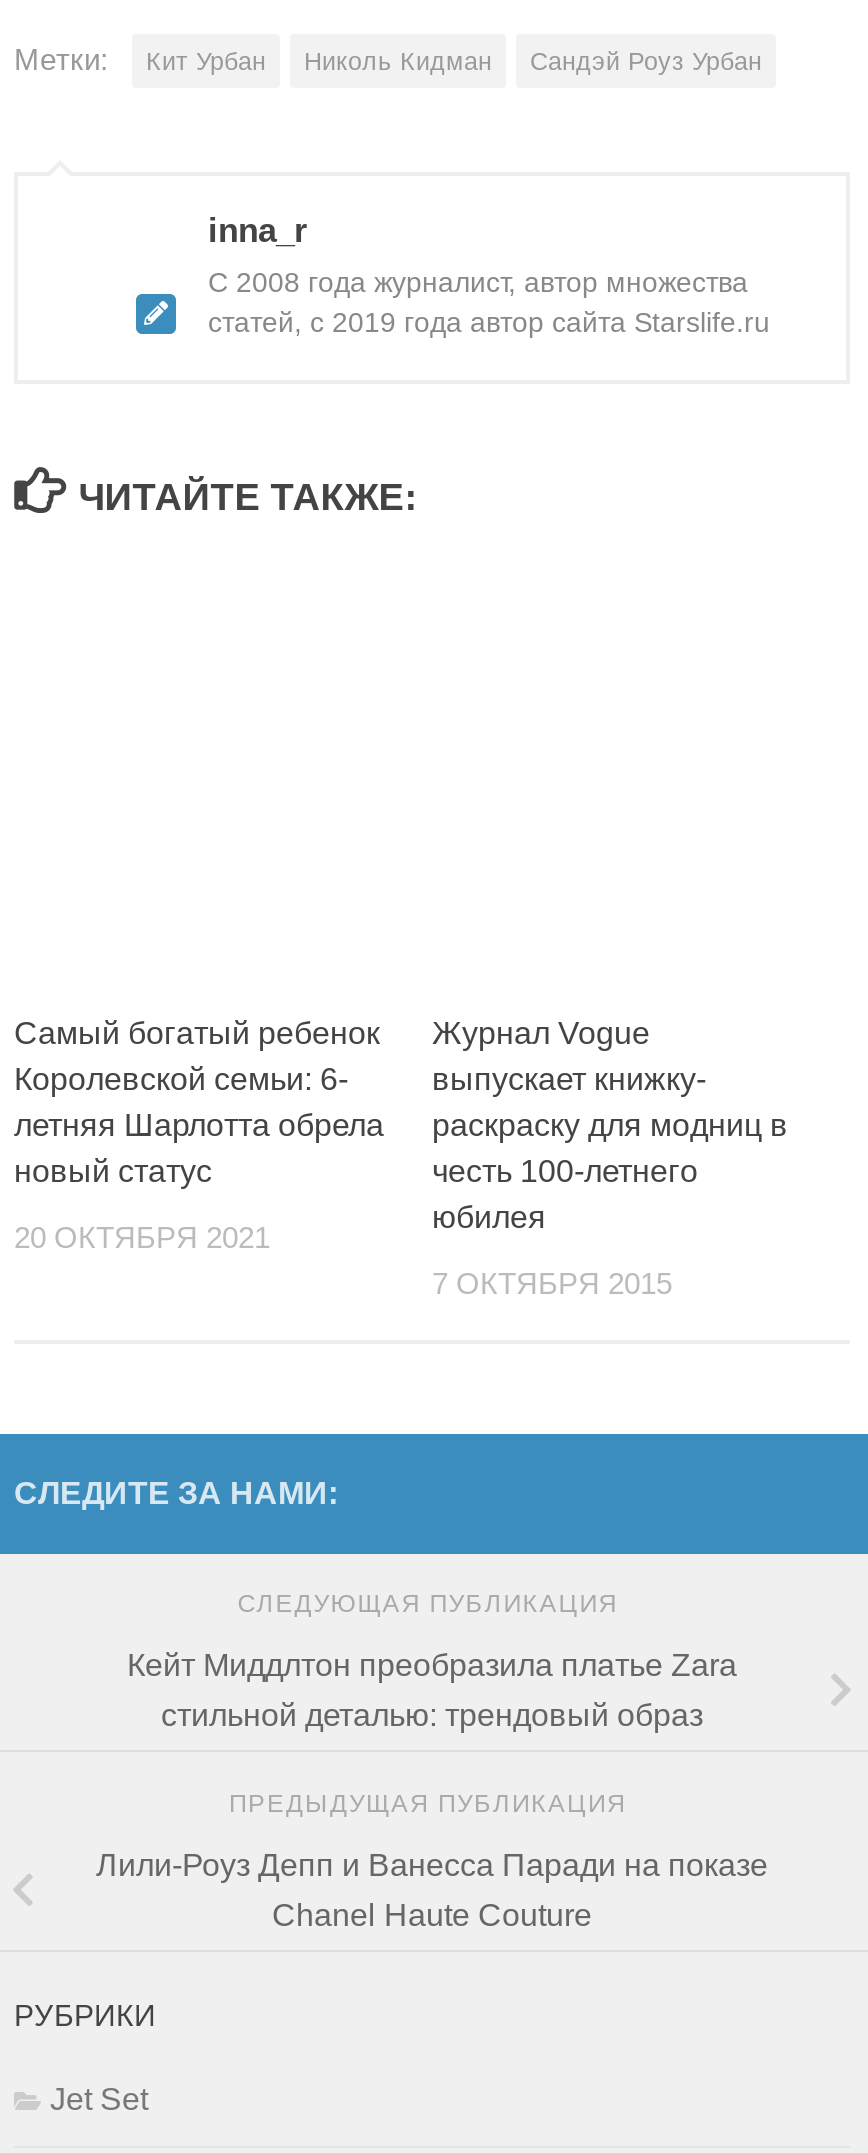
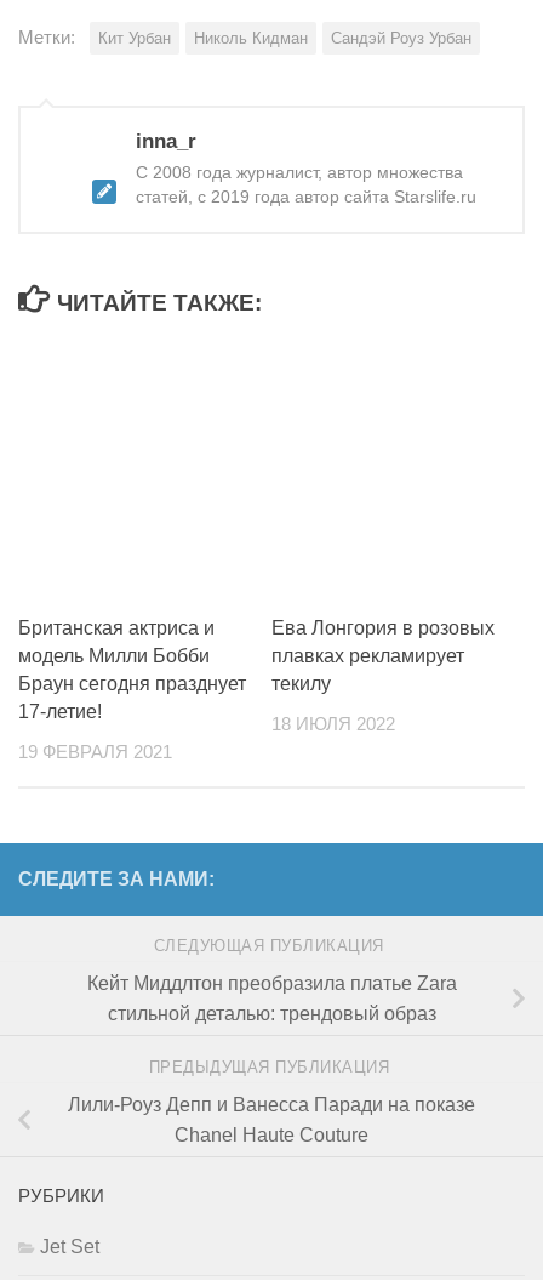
[14,1016,384,1188] Самый богатый ребенок | Королевской семьи: 6- | летняя Шарлотта обрела | новый статус -> [18,618,246,722] Британская актриса и | модель Милли Бобби | Браун сегодня празднует | 17-летие!
[432,1016,788,1234] Журнал Vogue | выпускает книжку- | раскраску для модниц в | честь 100-летнего | юбилея -> [271,618,495,694] Ева Лонгория в розовых | плавках рекламирует | текилу
[14,1222,270,1254] 20 ОКТЯБРЯ 2021 -> [18,743,172,762] 19 ФЕВРАЛЯ 2021
[432,1268,672,1300] 7 ОКТЯБРЯ 2015 -> [271,715,395,734] 18 ИЮЛЯ 2022

